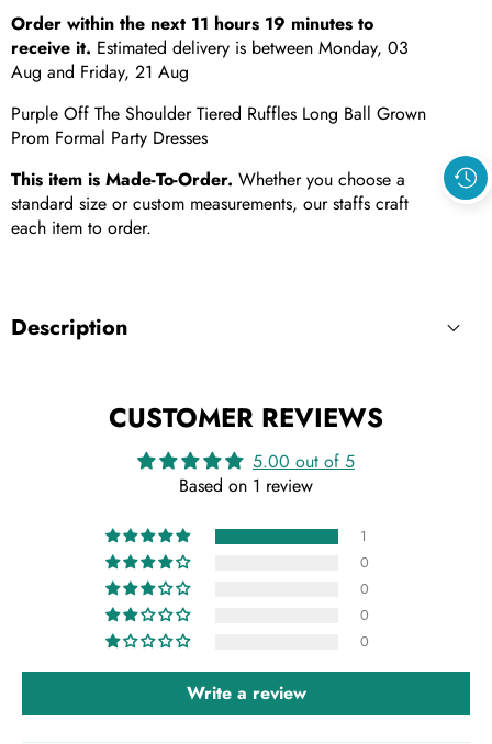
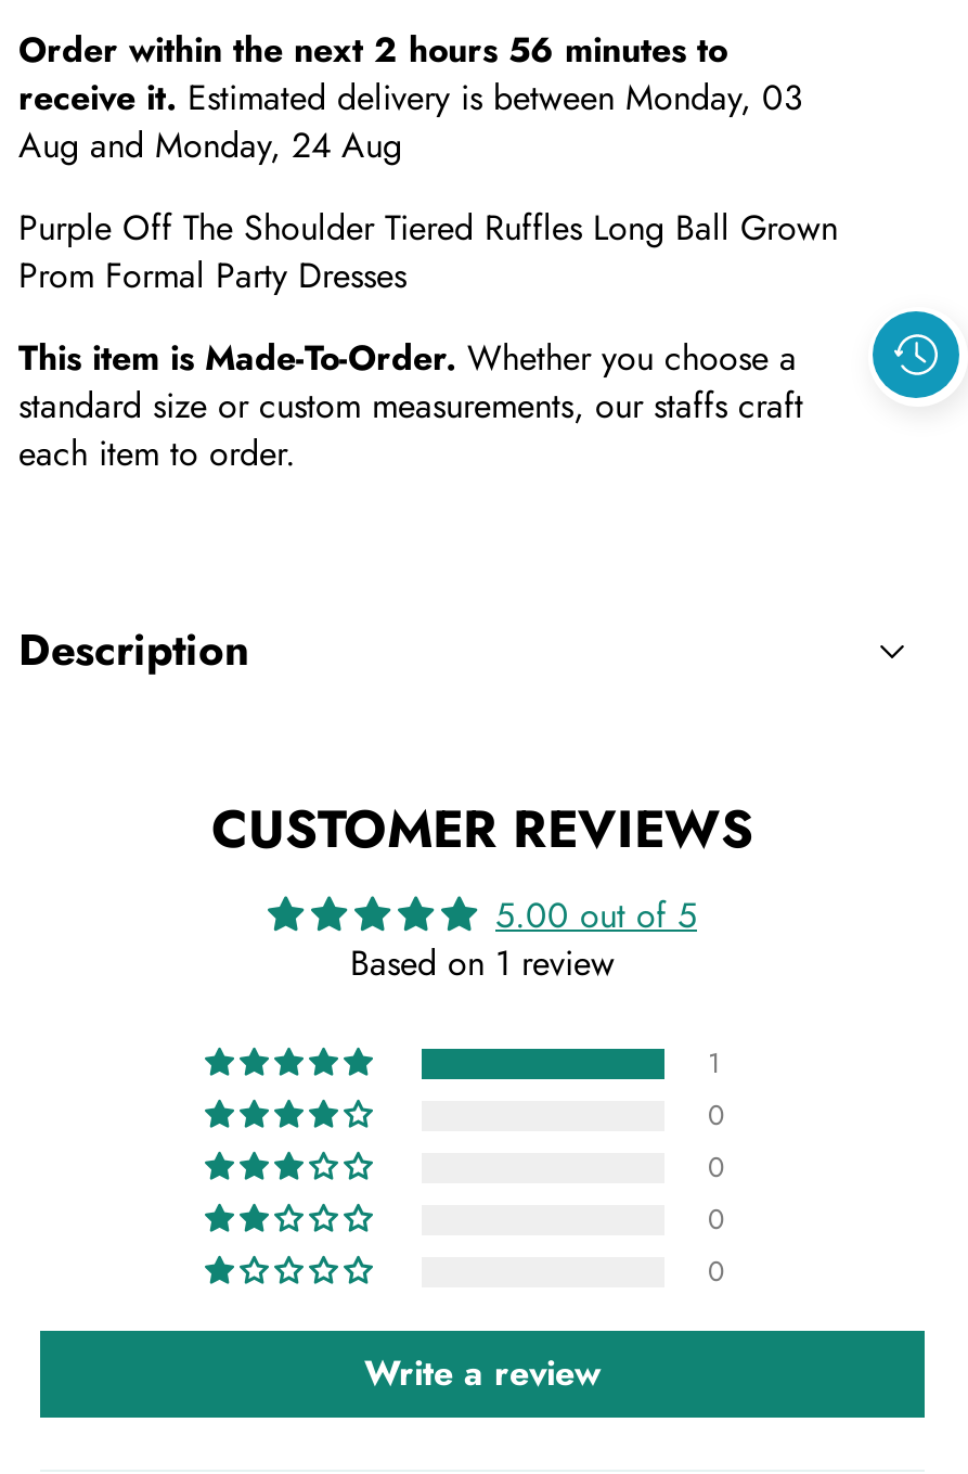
[11,12,373,37] Order within the next 11 hours 19 minutes to -> [18,26,727,76] Order within the next 2 hours 56 minutes to
[11,60,189,85] Aug and Friday, 21 Aug -> [18,121,402,171] Aug and Monday, 24 Aug

